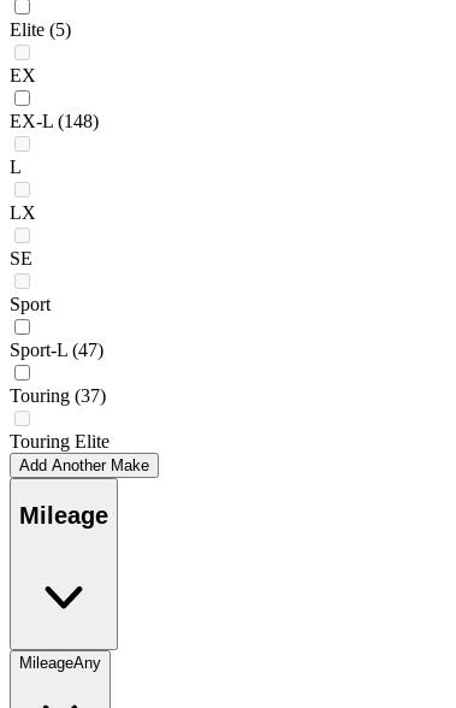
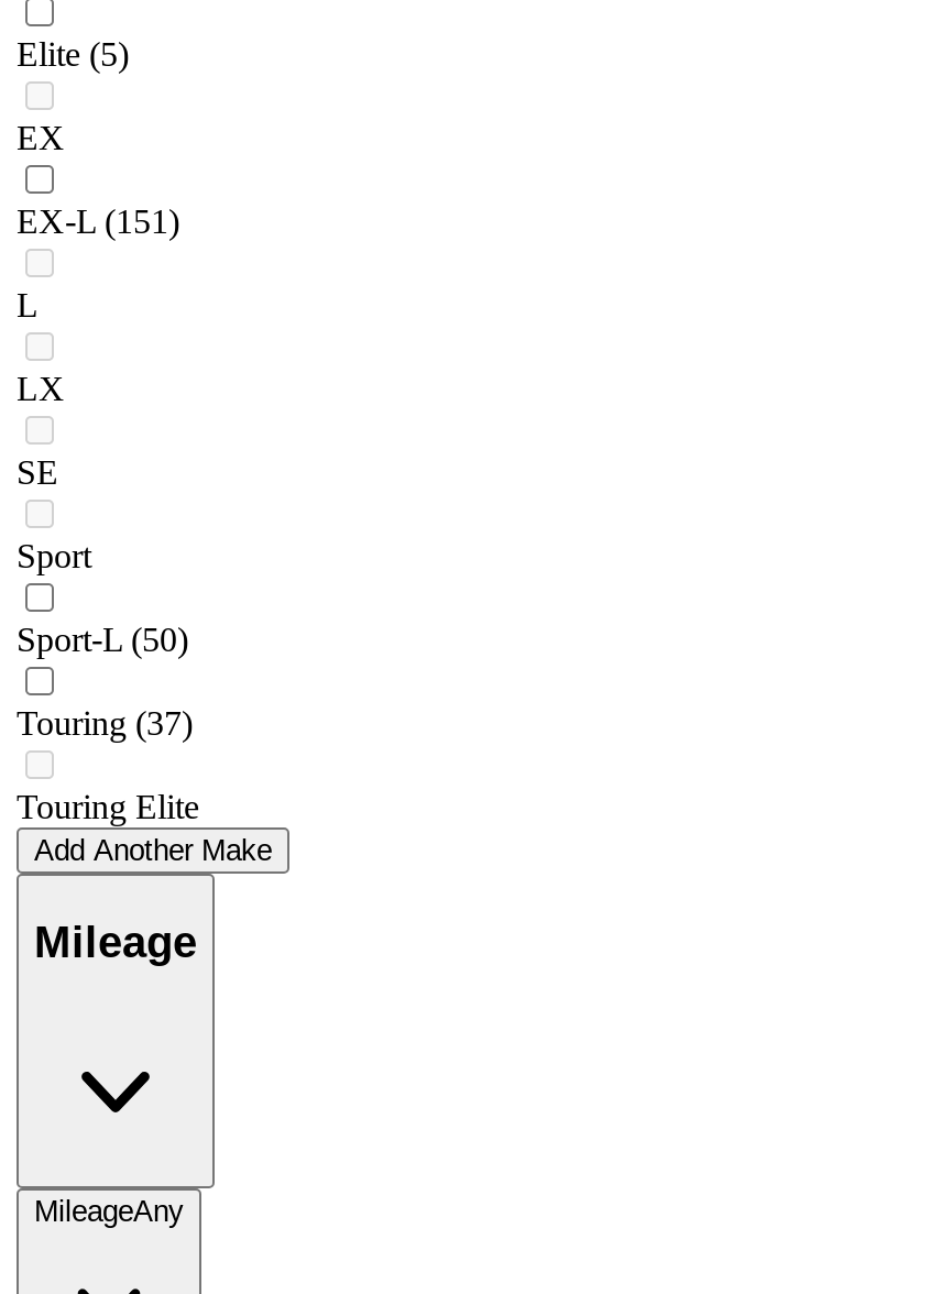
[10,111,99,132] EX-L (148) -> [17,203,179,241] EX-L (151)
[10,340,103,361] Sport-L (47) -> [17,621,188,659] Sport-L (50)

